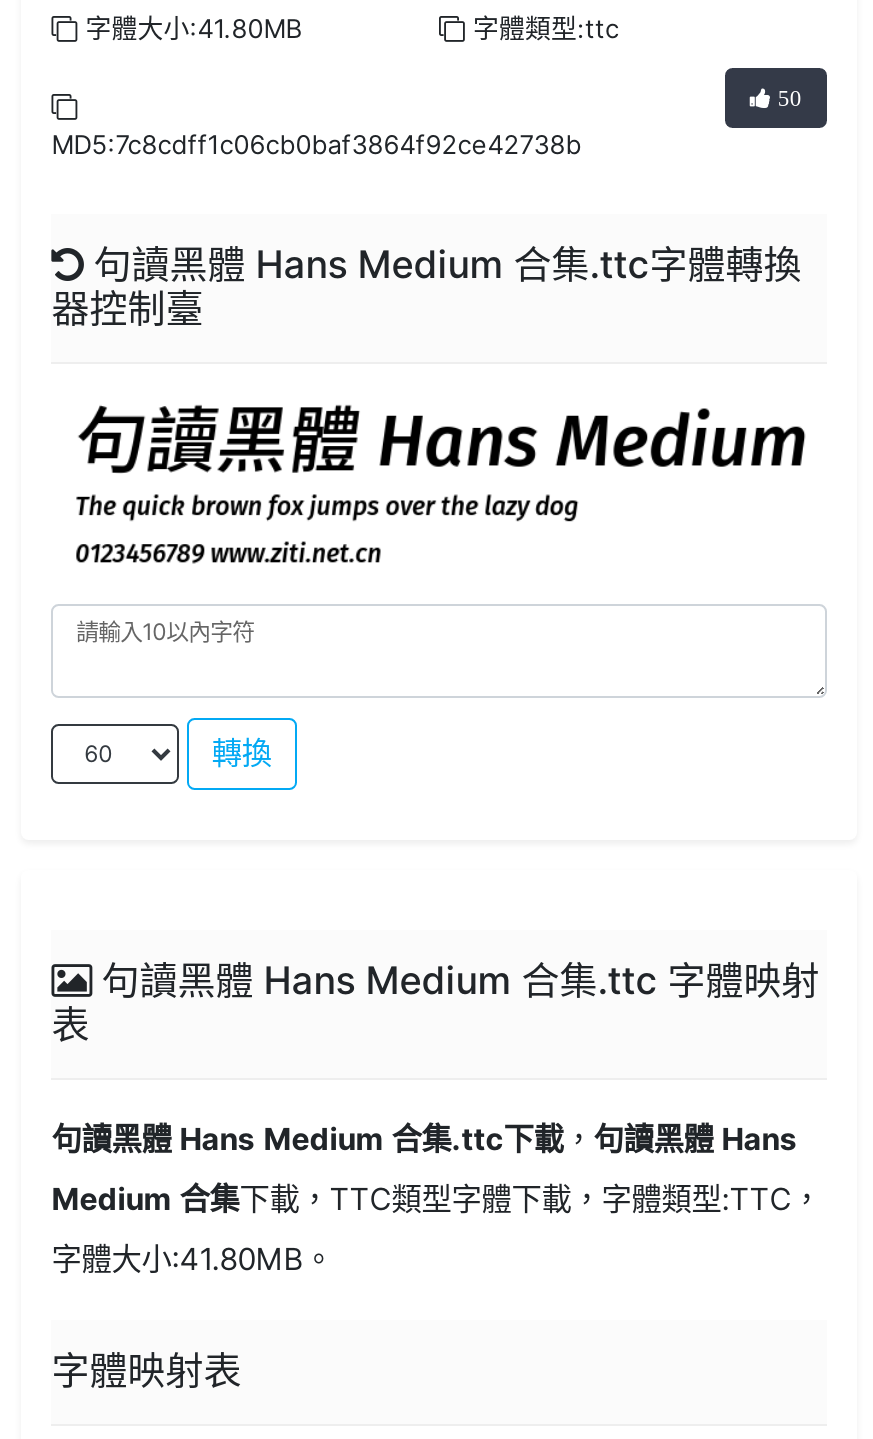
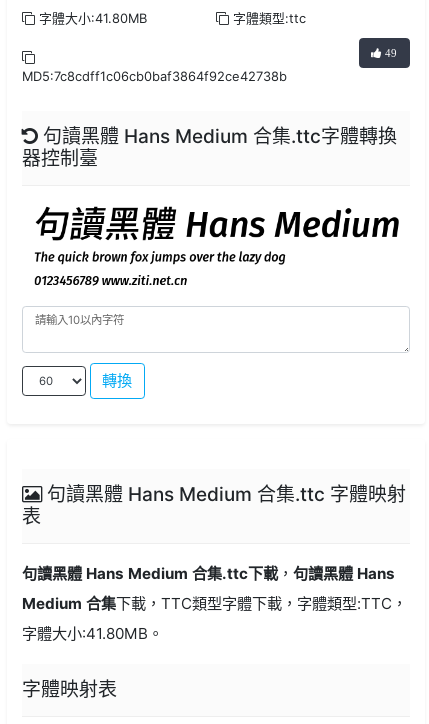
[772,86,802,110] 50 -> [382,47,397,59] 49

